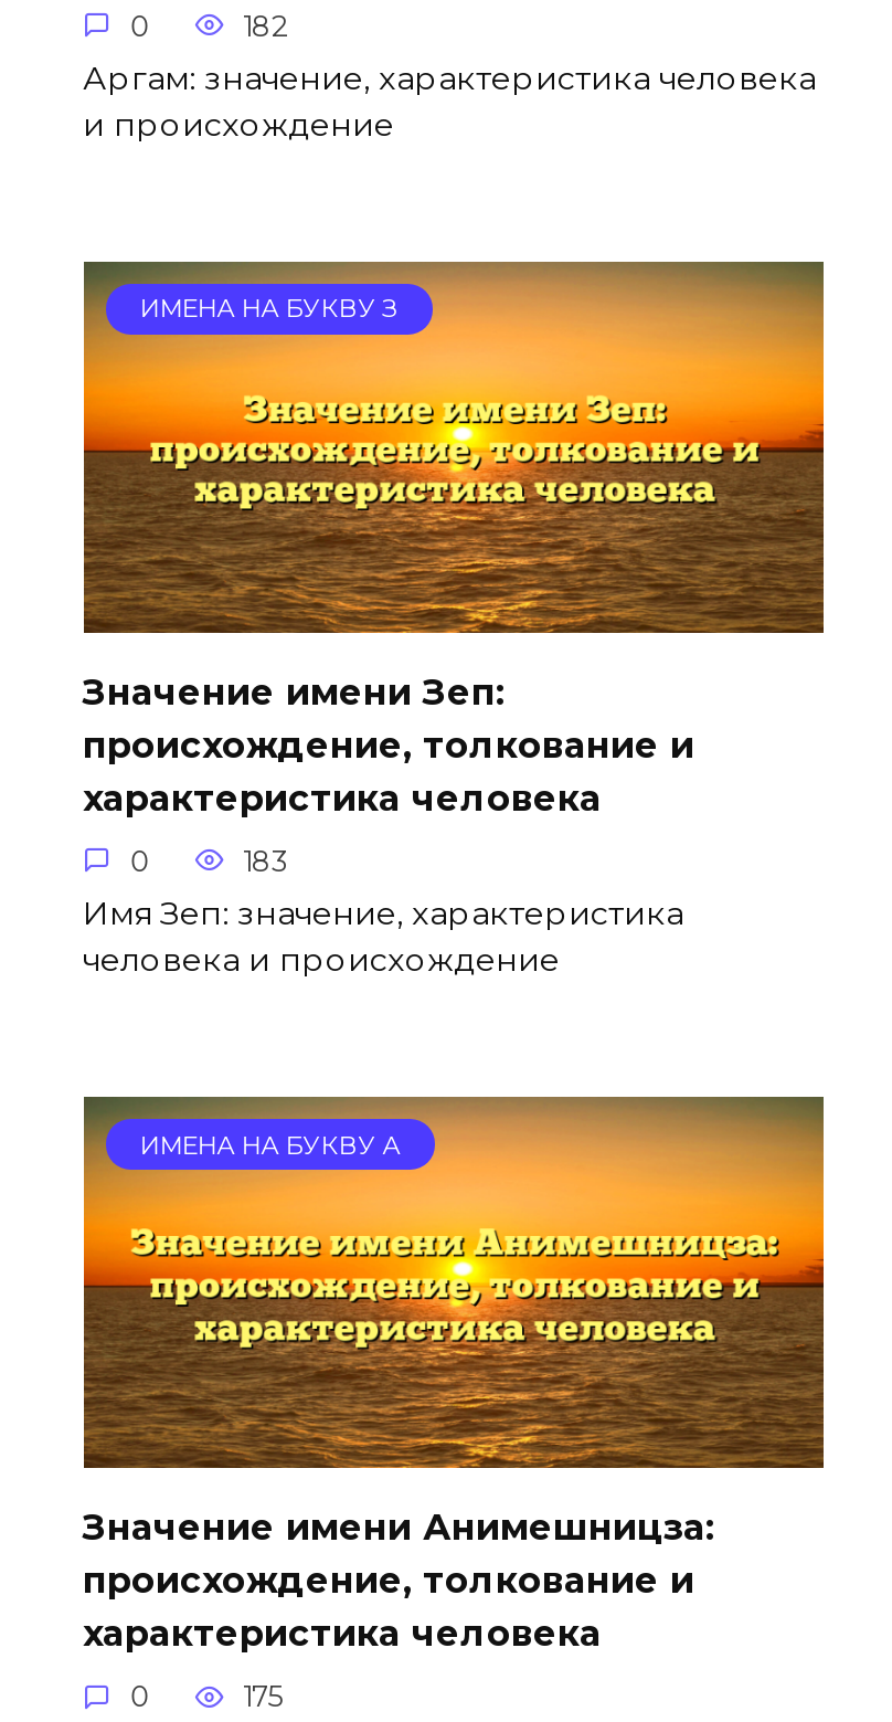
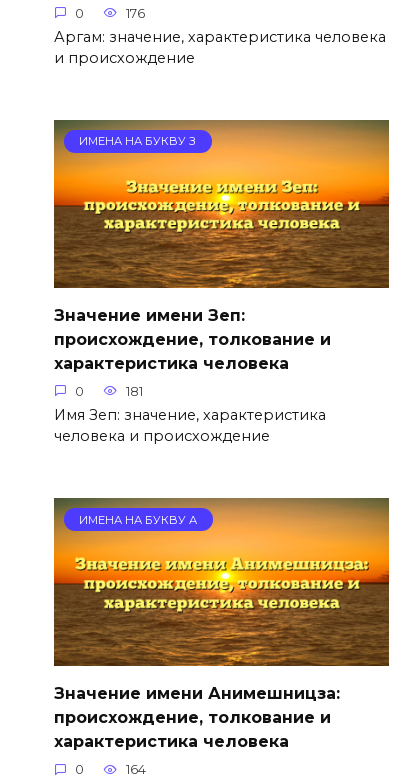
[243,9,287,42] 182 -> [126,6,145,21] 176
[243,845,289,878] 183 -> [126,384,143,399] 181
[243,1680,283,1714] 175 -> [126,762,146,777] 164

